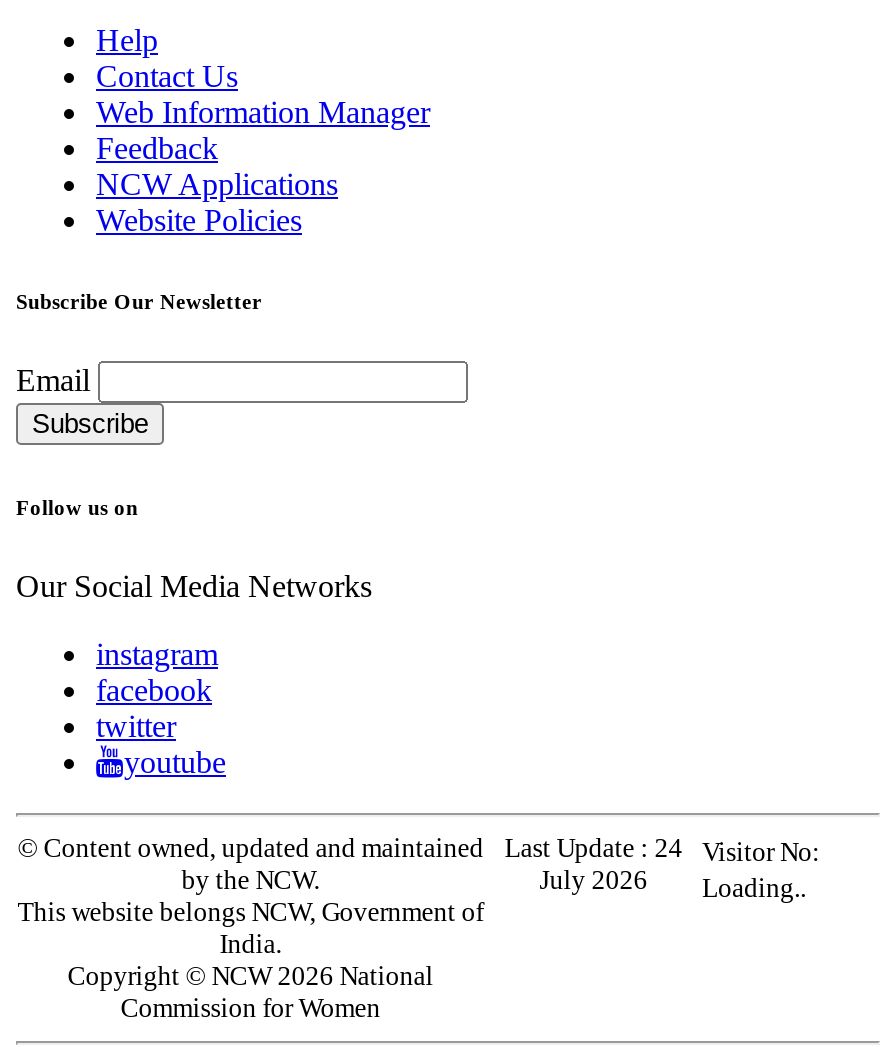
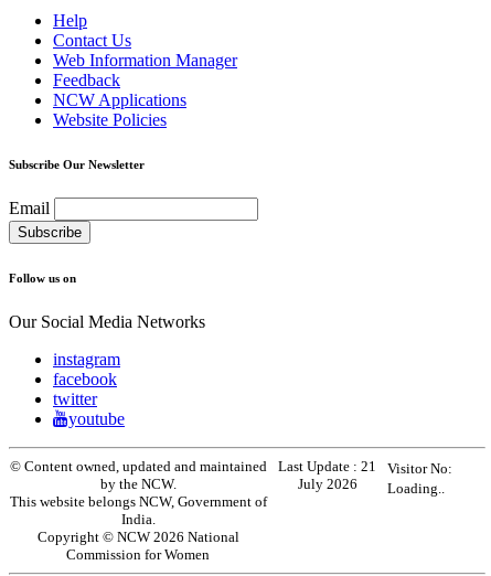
[18,834,832,868] © Content owned, updated and maintained Last Update : 24 Visitor No: -> [10,458,459,477] © Content owned, updated and maintained Last Update : 21 Visitor No:

